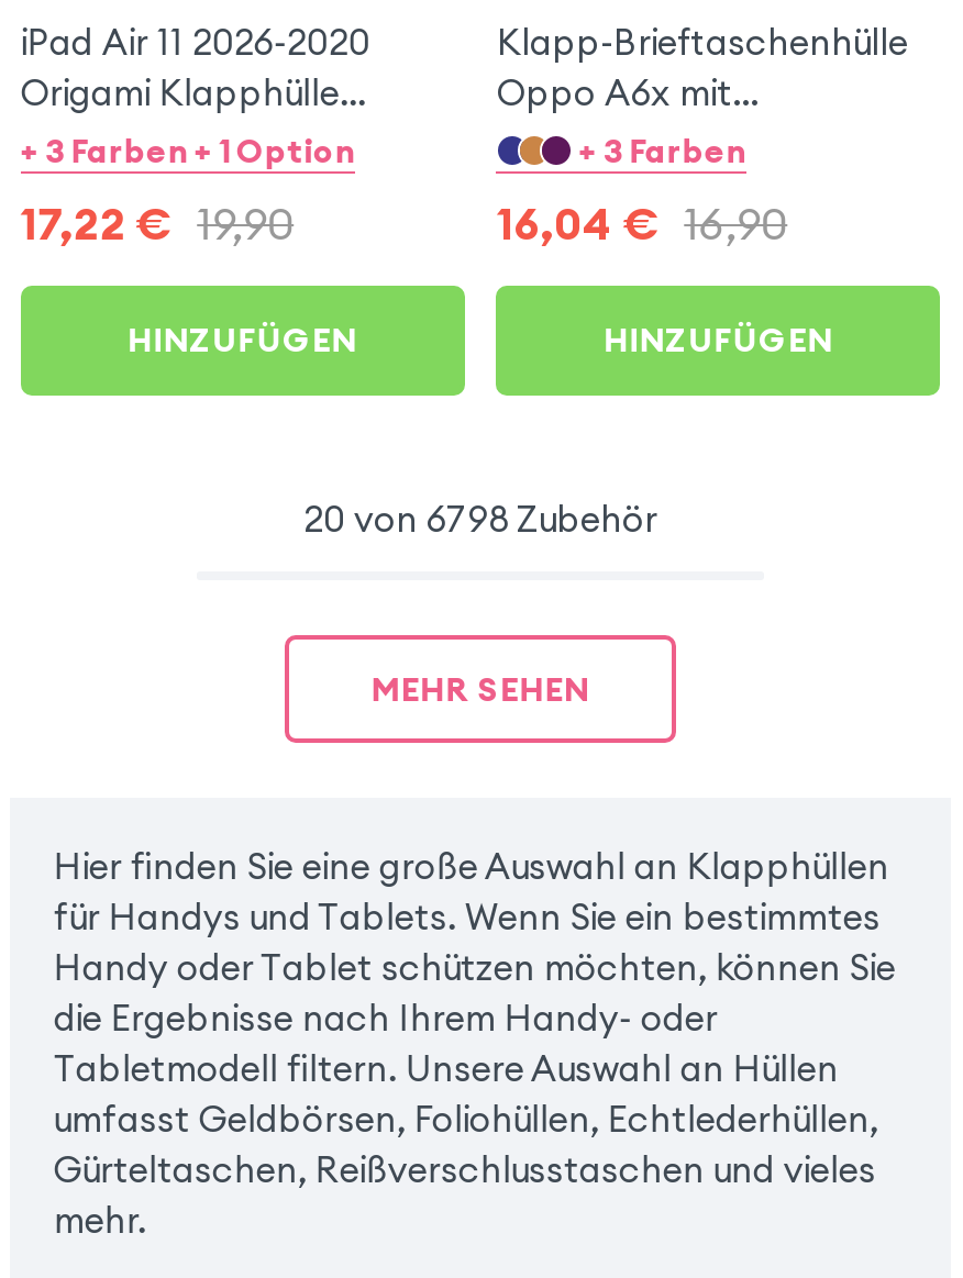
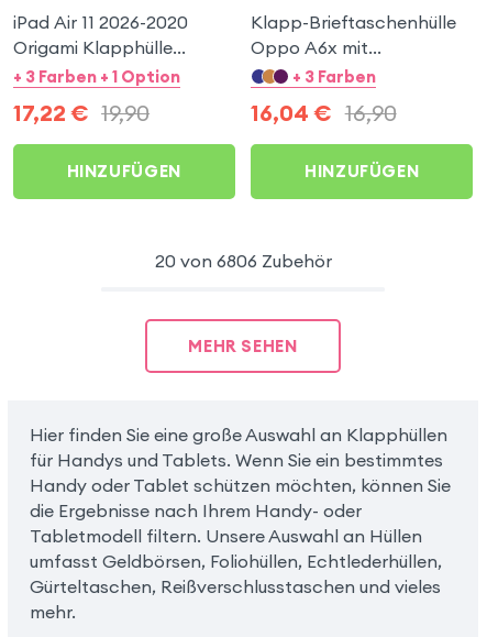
[303,496,657,540] 20 von 6798 Zubehör -> [154,249,331,271] 20 von 6806 Zubehör

